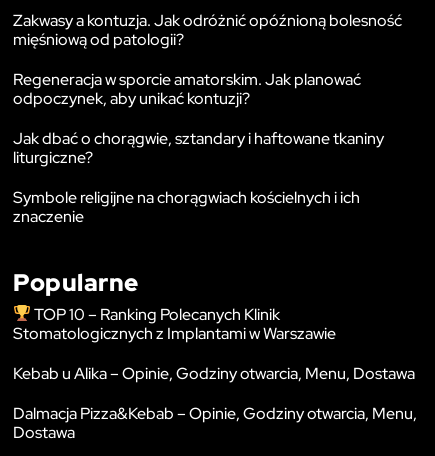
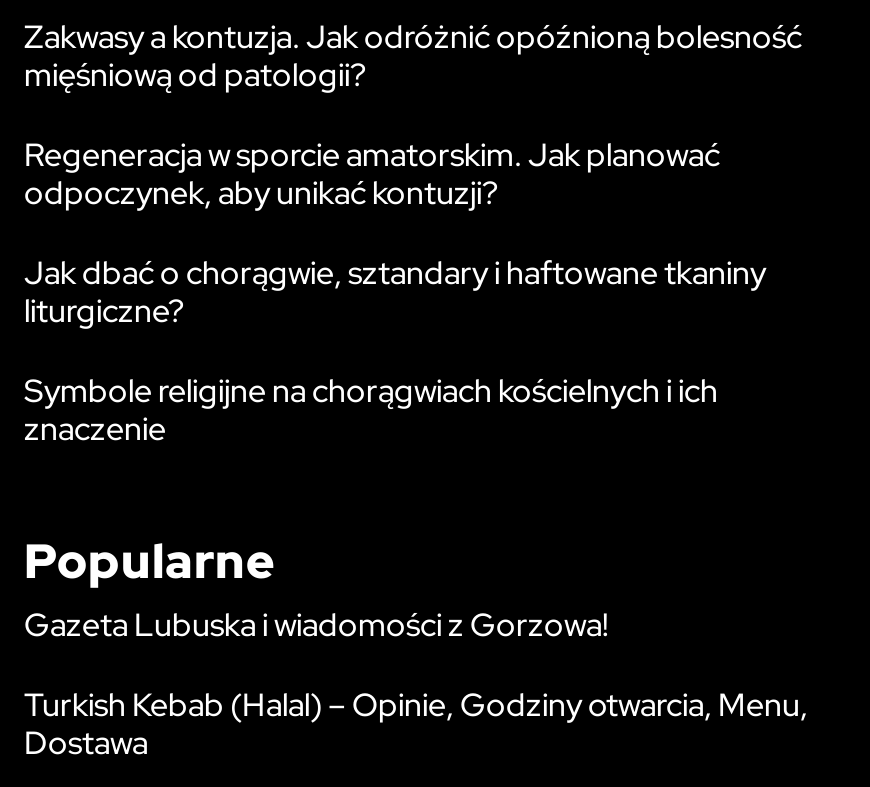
[13,304,417,424] TOP 10 – Ranking Polecanych Klinik | Stomatologicznych z Implantami w Warszawie | Kebab u Alika – Opinie, Godziny otwarcia, Menu, Dostawa | Dalmacja Pizza&Kebab – Opinie, Godziny otwarcia, Menu, -> [24,603,808,725] Gazeta Lubuska i wiadomości z Gorzowa! | Turkish Kebab (Halal) – Opinie, Godziny otwarcia, Menu,

